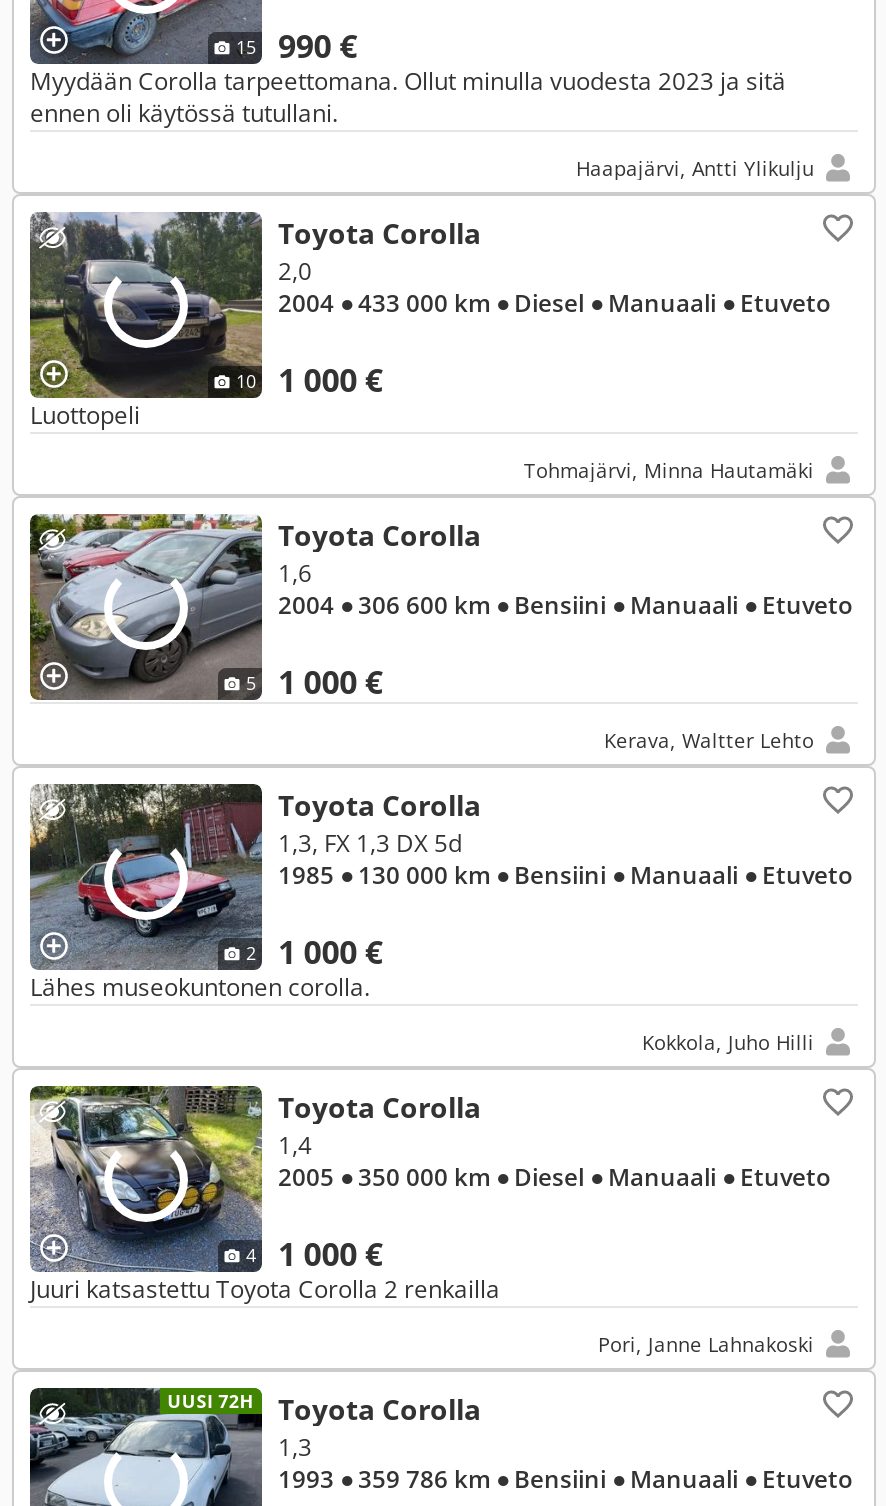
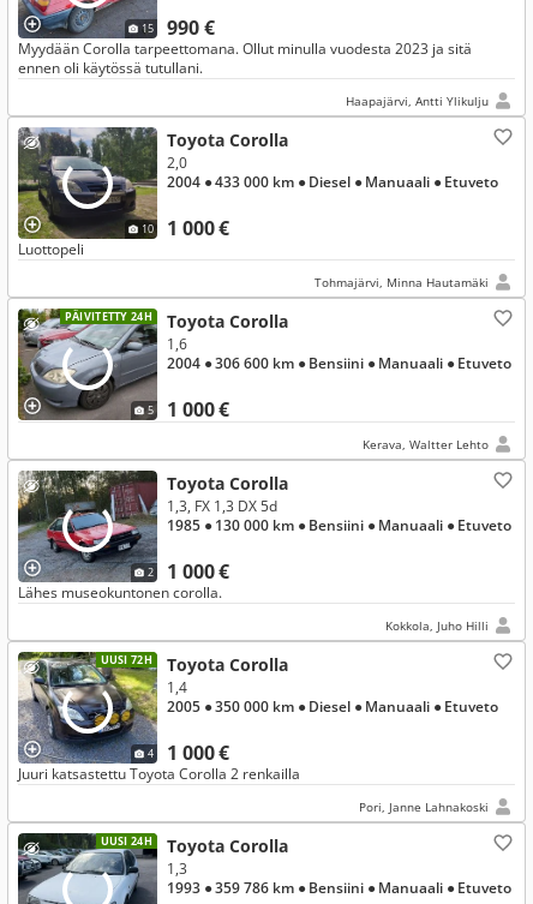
none -> [65,309,152,324] PÄIVITETTY 24H
none -> [100,652,152,667] UUSI 72H
[167,1388,480,1428] UUSI 72H Toyota Corolla -> [100,833,288,857] UUSI 24H Toyota Corolla

